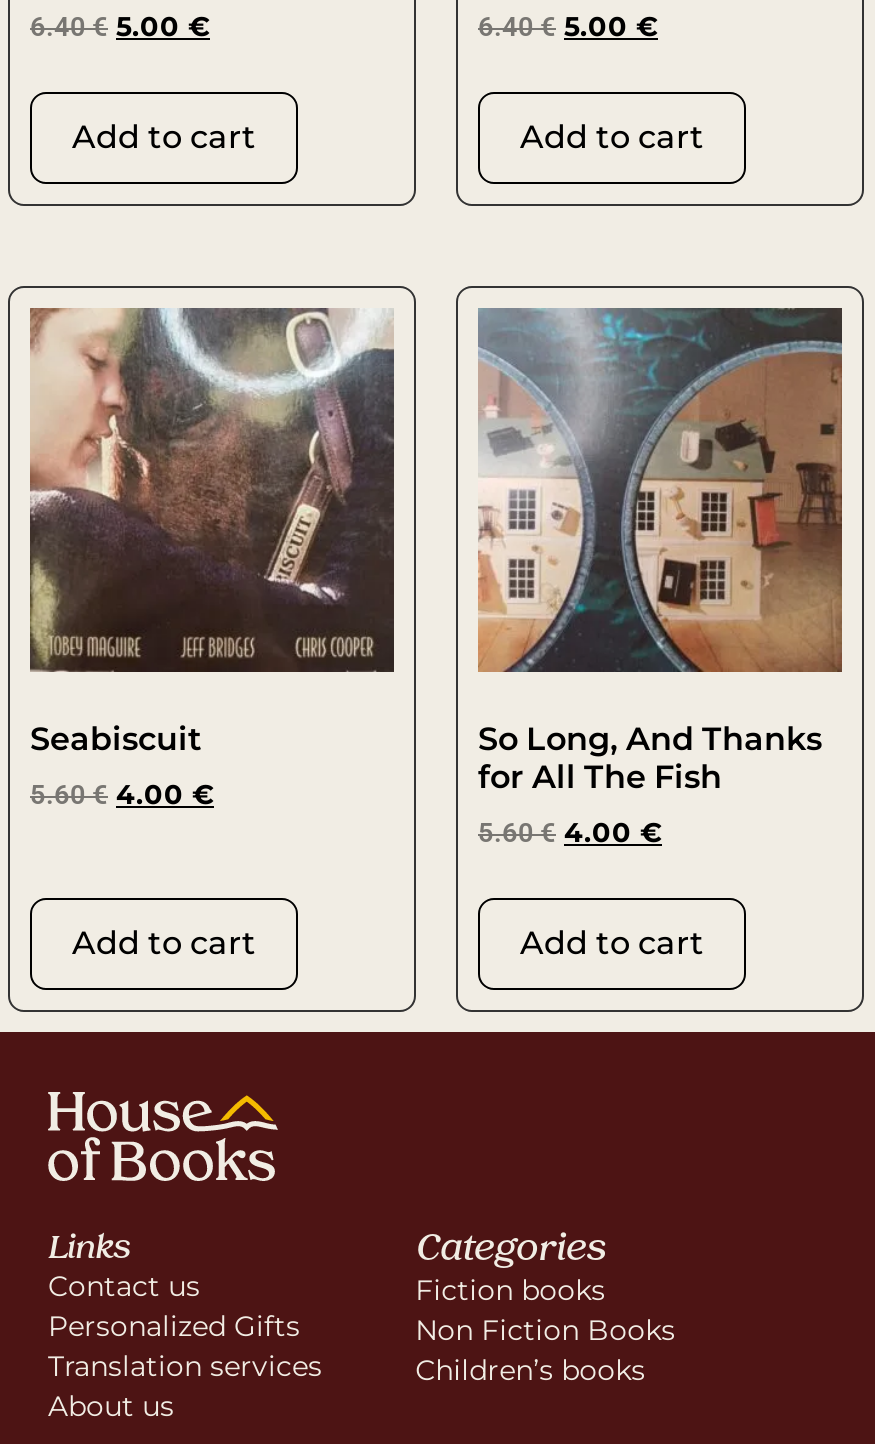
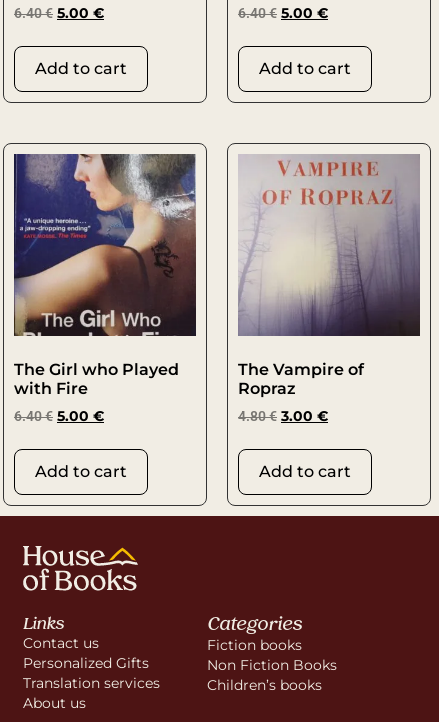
[28,306,394,758] [image] | Seabiscuit -> [13,153,196,398] [image] | The Girl who Played | with Fire
[478,308,844,796] [image] | So Long, And Thanks | for All The Fish -> [238,155,421,398] [image] | The Vampire of | Ropraz
[30,778,214,810] 5.60€ 4.00 € -> [14,408,104,424] 6.40€ 5.00 €
[478,816,662,848] 5.60€ 4.00 € -> [238,408,328,424] 4.80€ 3.00 €

